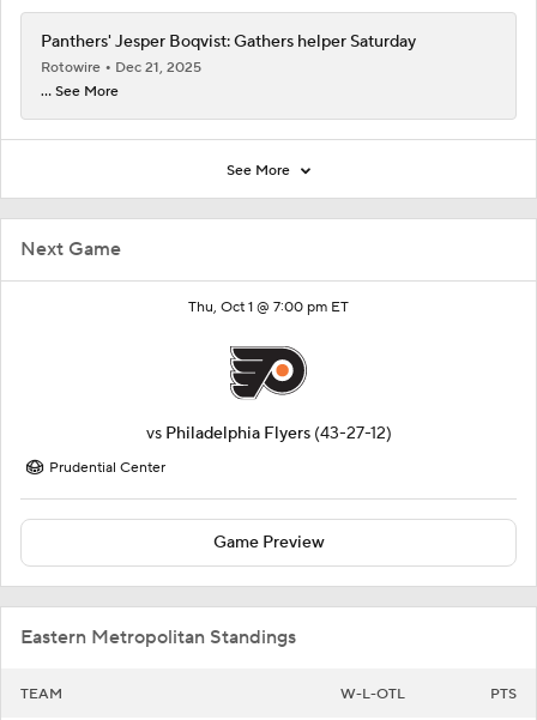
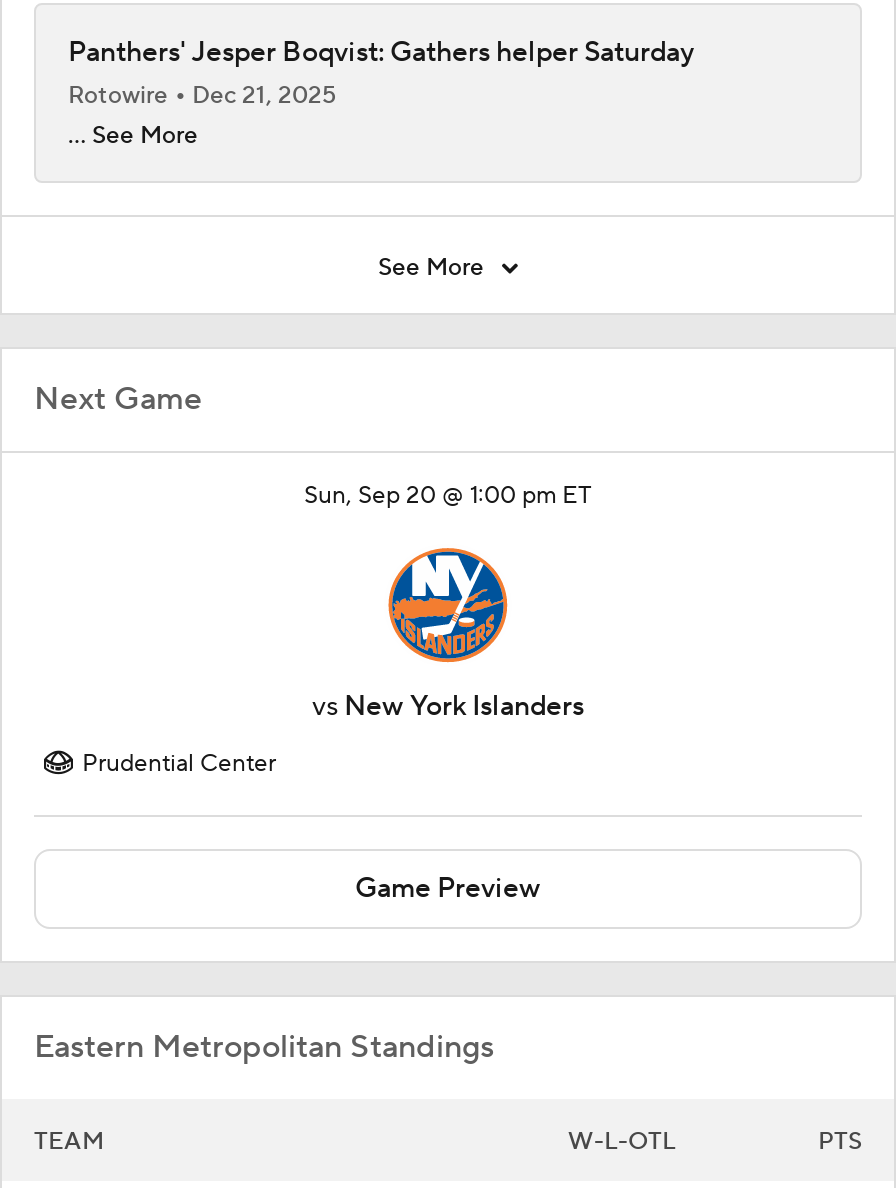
[188,298,349,316] Thu, Oct 1 @ 7:00 pm ET -> [304,481,592,511] Sun, Sep 20 @ 1:00 pm ET
[146,338,391,444] [image] | vs Philadelphia Flyers (43-27-12) -> [312,545,584,725] [image] | vs New York Islanders

